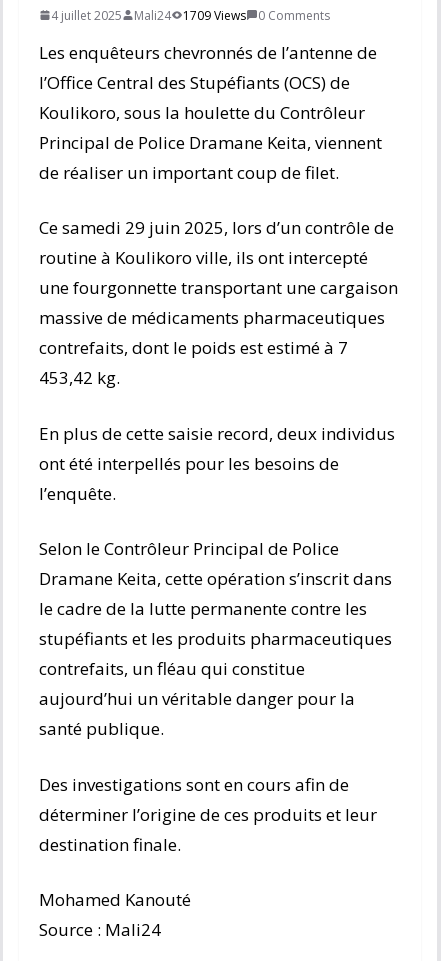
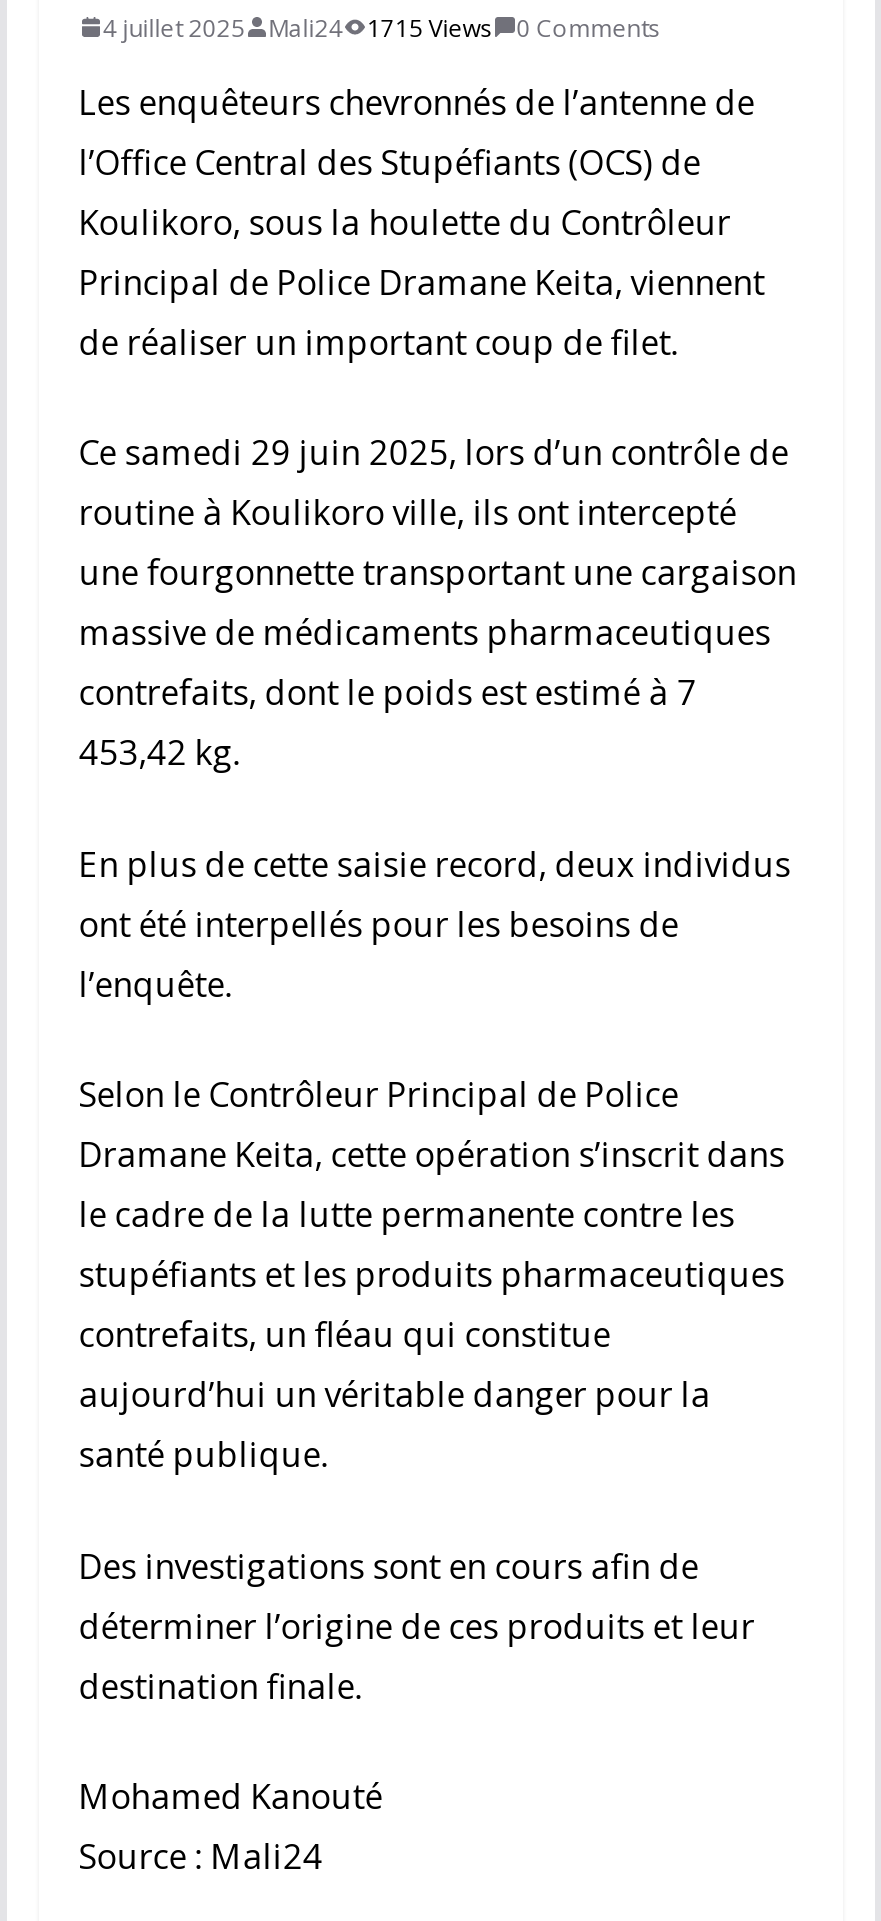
[51,7,330,24] 4 juillet 2025 Mali24 1709 Views 0 Comments -> [102,10,660,44] 4 juillet 2025 Mali24 1715 Views 0 Comments

